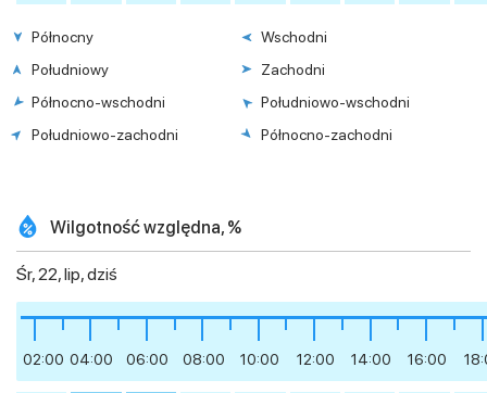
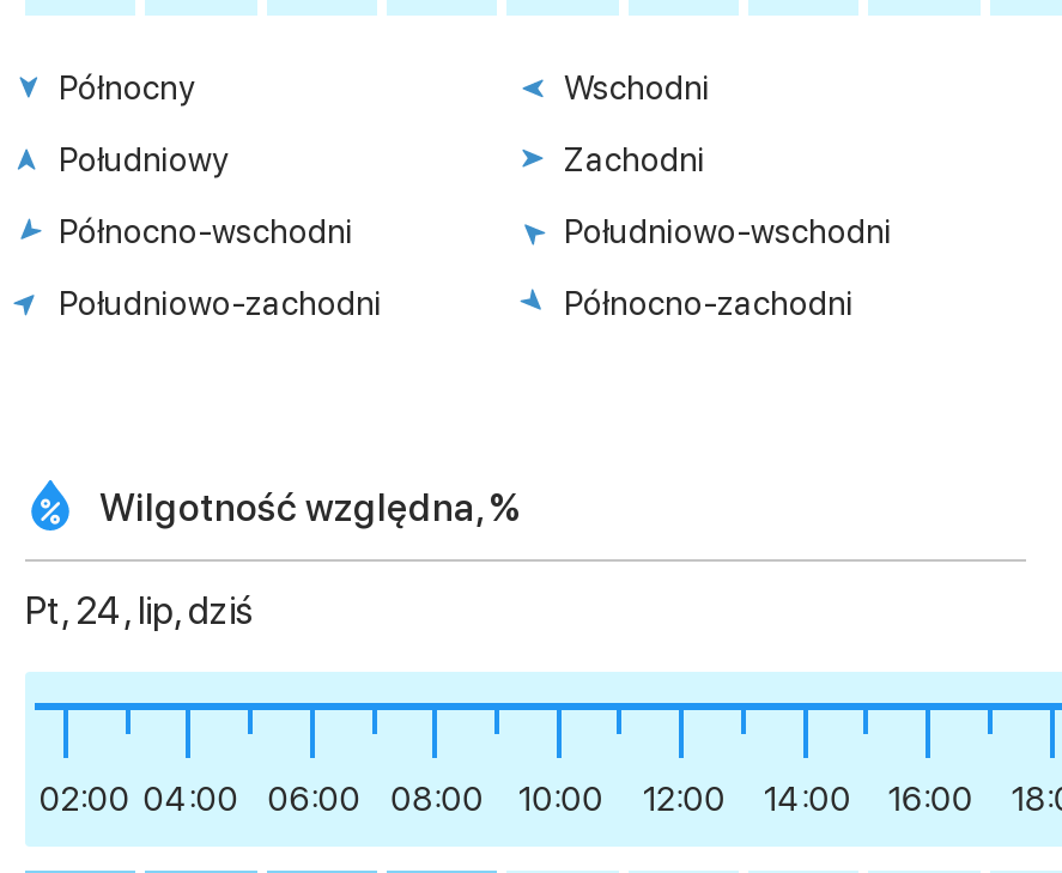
[16,264,117,284] Śr, 22, lip, dziś -> [25,588,255,633] Pt, 24, lip, dziś

